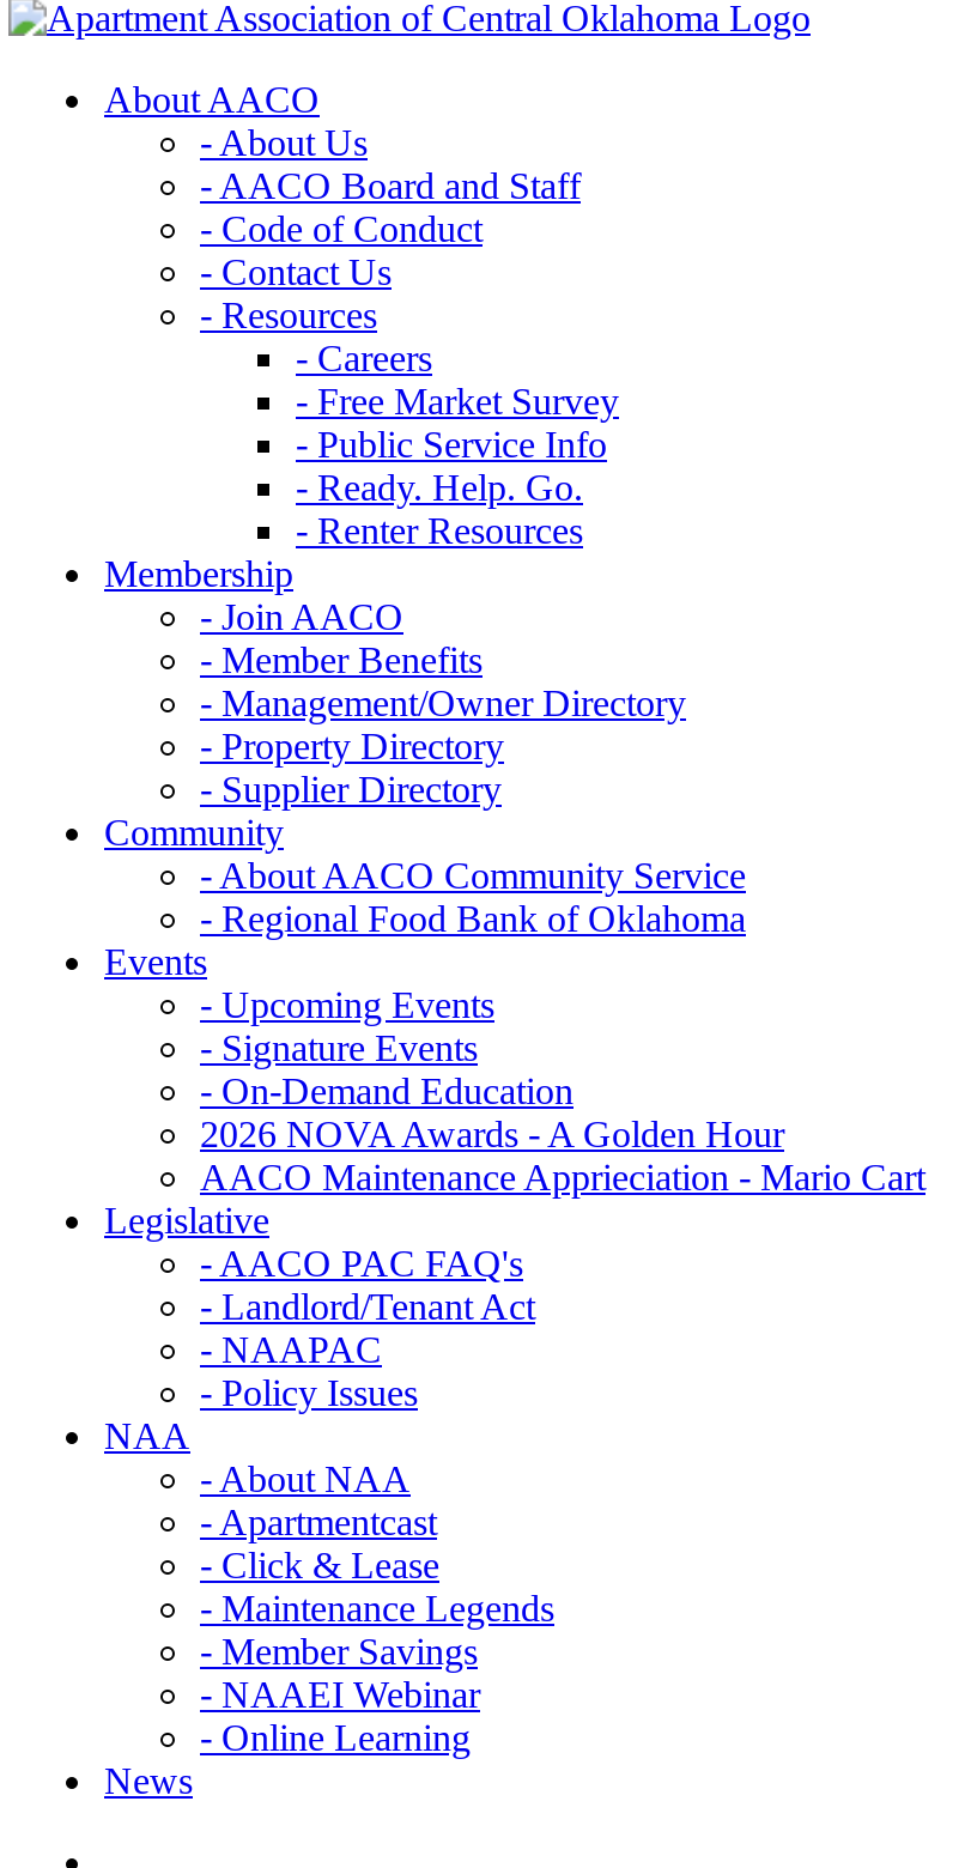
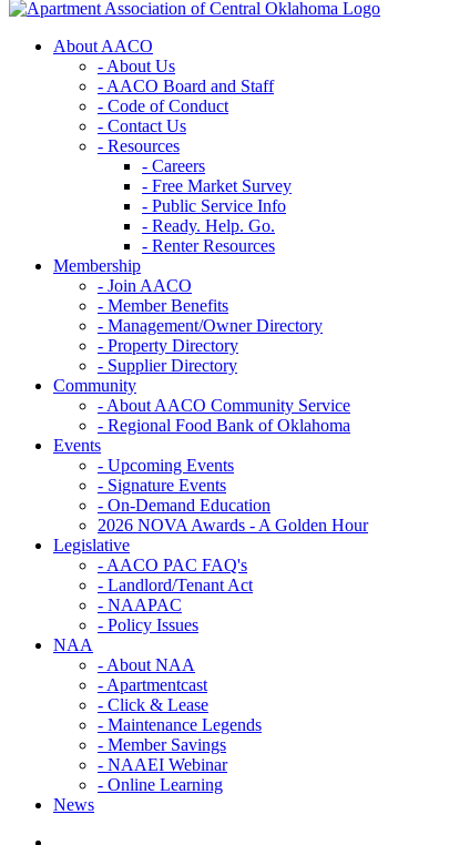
[200,1157,926,1197] AACO Maintenance Apprieciation - Mario Cart -> none

